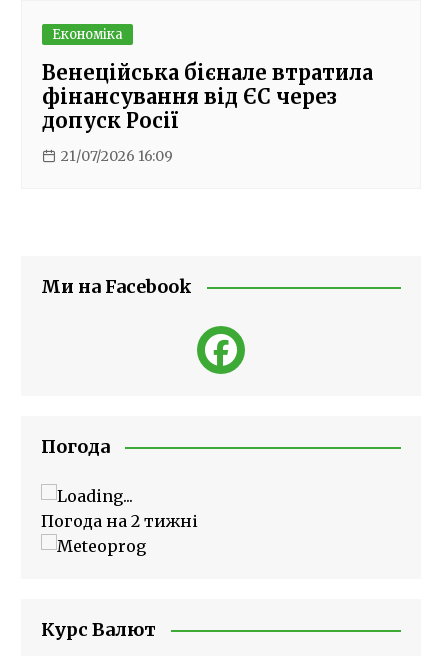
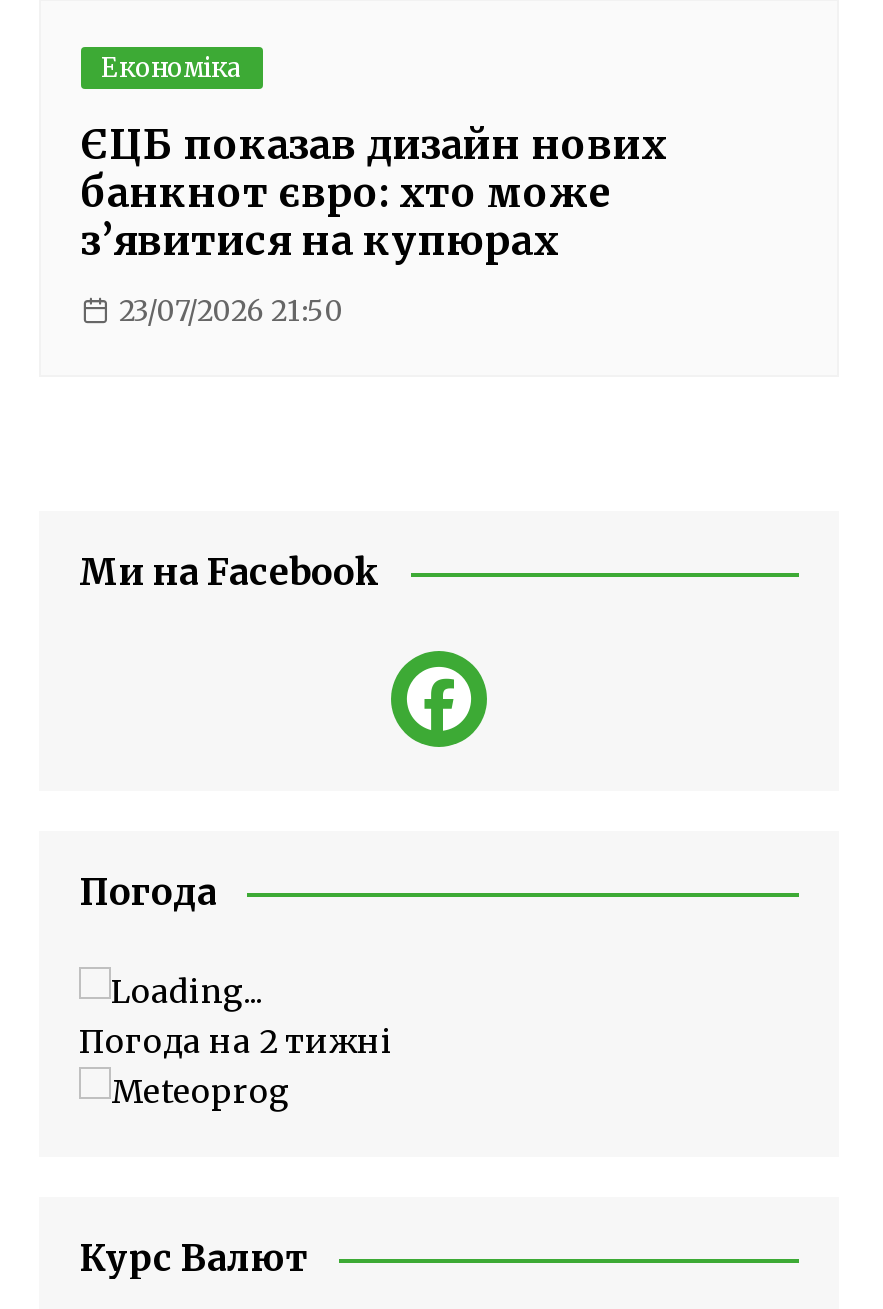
[42,60,373,133] Венеційська бієнале втратила | фінансування від ЄС через | допуск Росії -> [81,120,667,266] ЄЦБ показав дизайн нових | банкнот євро: хто може | з’явитися на купюрах
[61,147,173,165] 21/07/2026 16:09 -> [119,294,343,330] 23/07/2026 21:50

